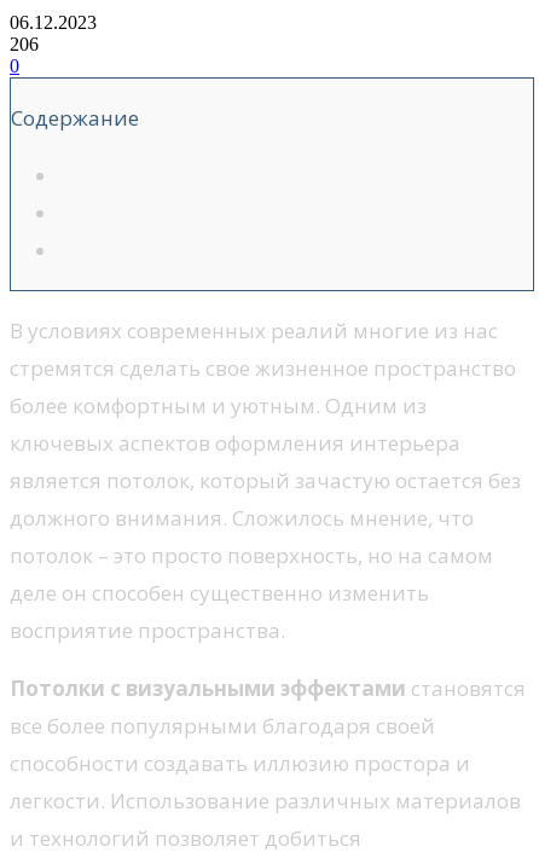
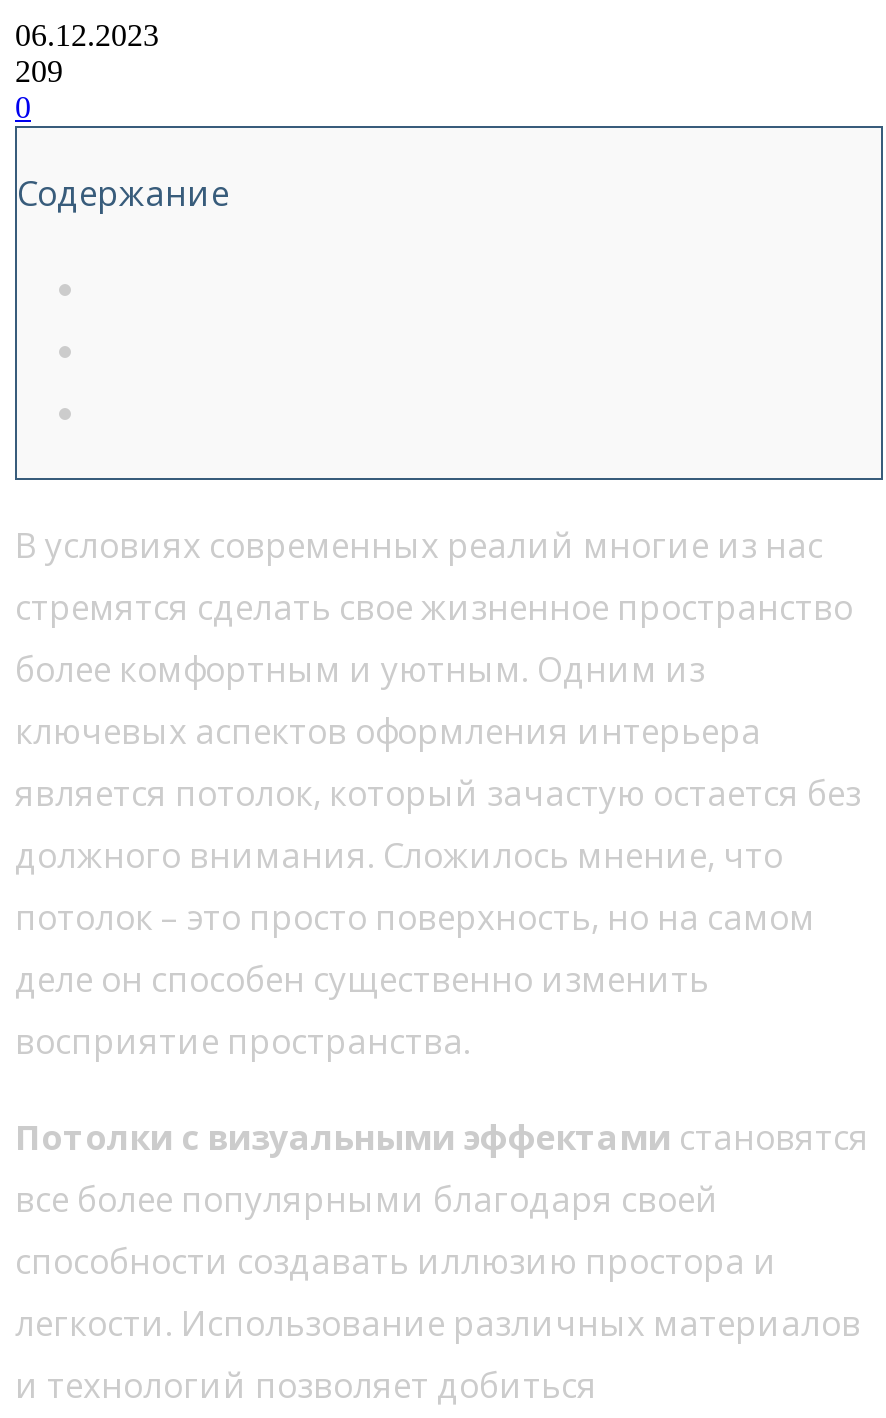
[10,34,39,55] 206 -> [15,54,63,88] 209

